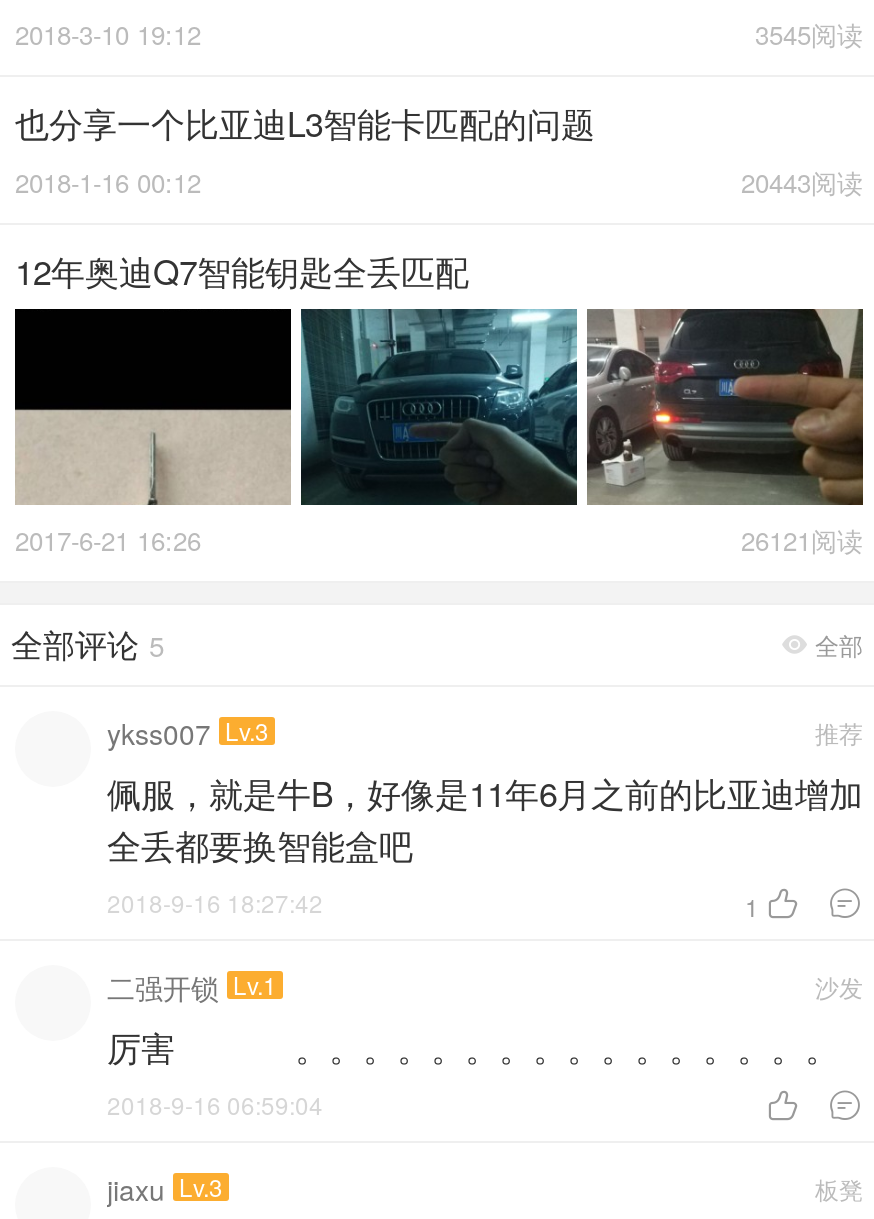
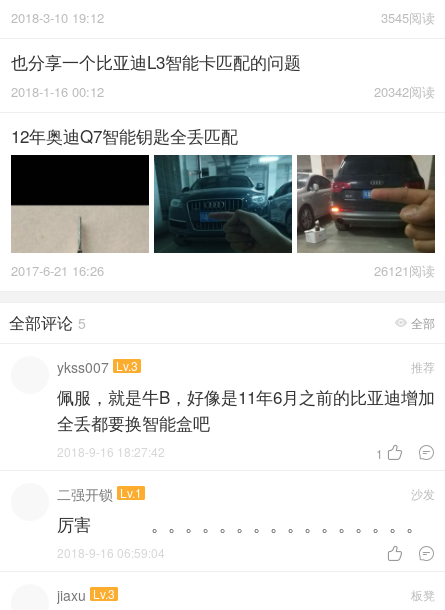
[741,163,863,201] 20443阅读 -> [374,82,435,101] 20342阅读

